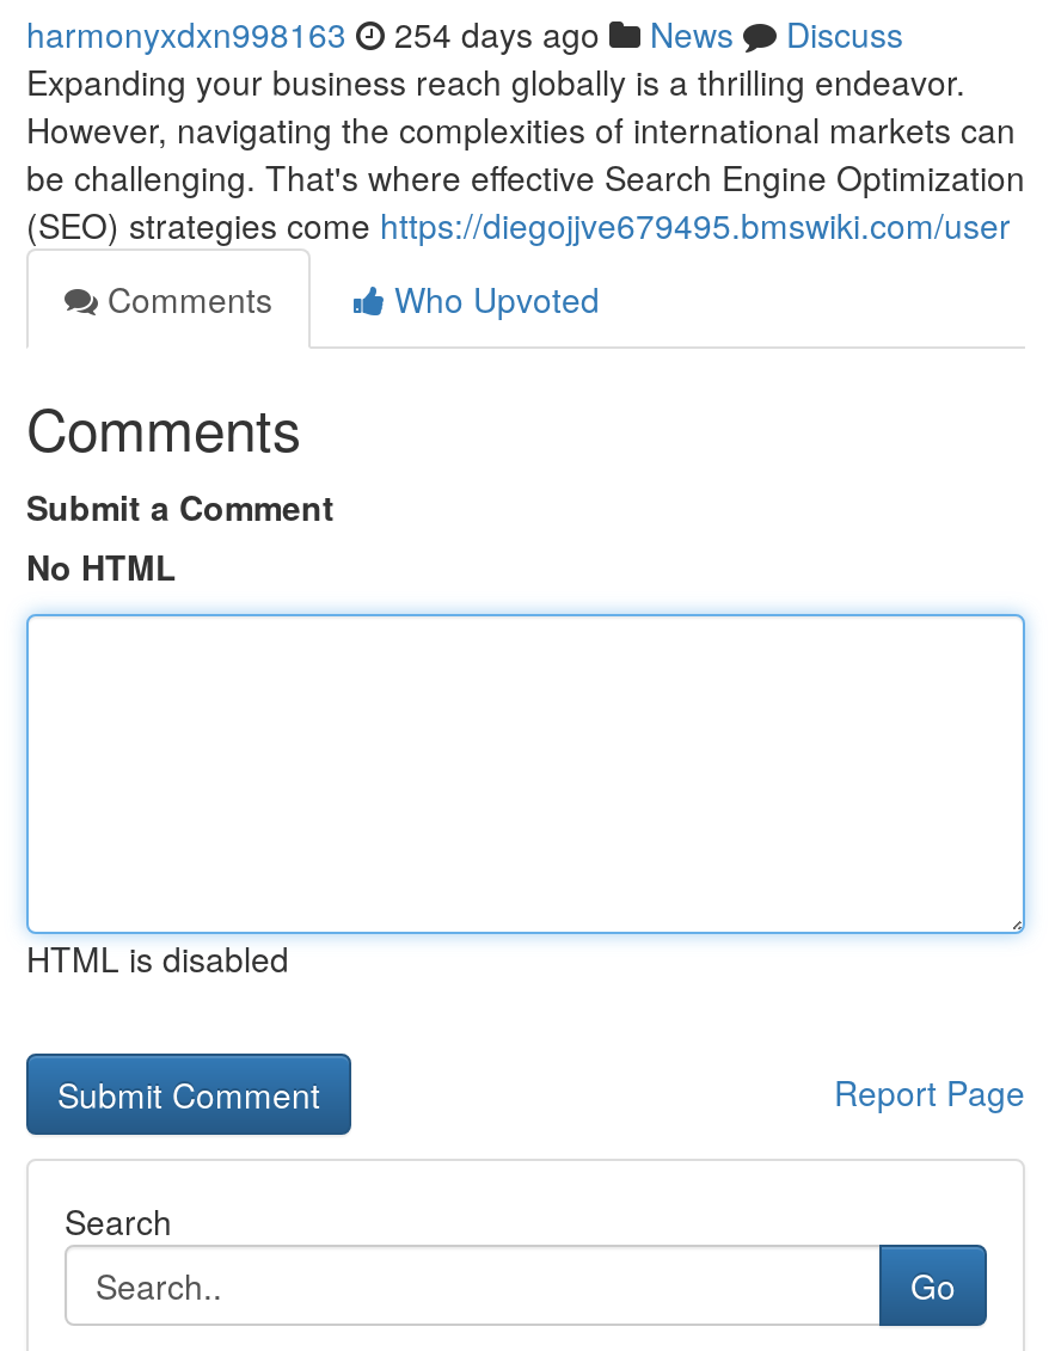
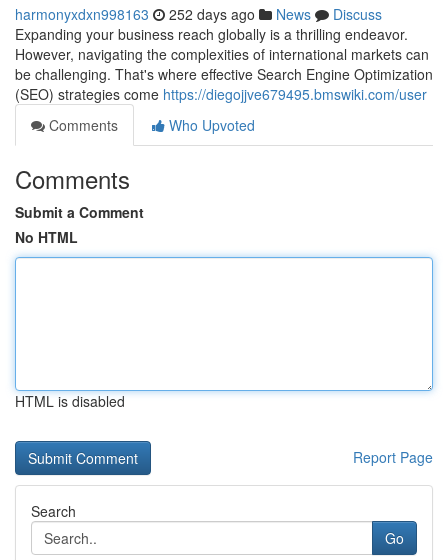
[26,10,903,57] harmonyxdxn998163 254 days ago News Discuss -> [15,4,382,24] harmonyxdxn998163 252 days ago News Discuss

